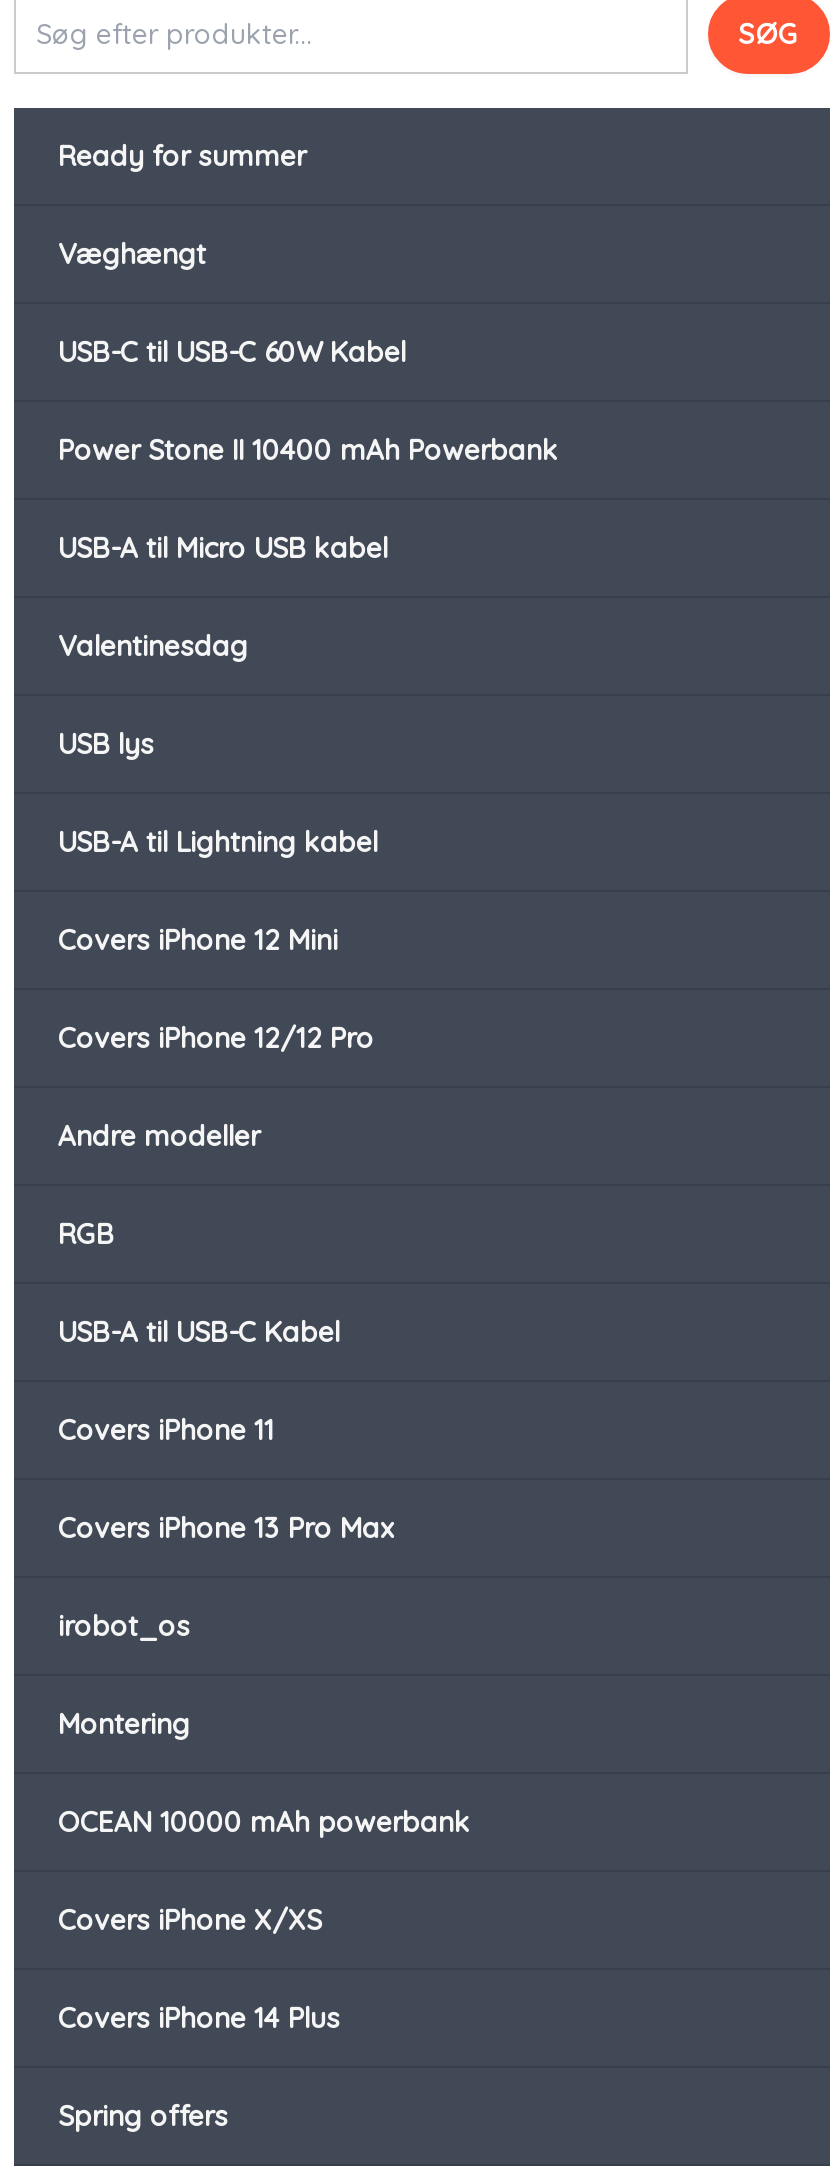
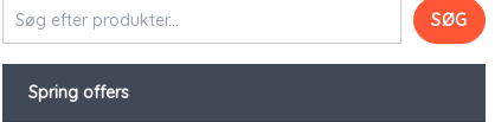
[58,139,558,2037] Ready for summer | Væghængt | USB-C til USB-C 60W Kabel | Power Stone II 10400 mAh Powerbank | USB-A til Micro USB kabel | Valentinesdag | USB lys | USB-A til Lightning kabel | Covers iPhone 12 Mini | Covers iPhone 12/12 Pro | Andre modeller | RGB | USB-A til USB-C Kabel | Covers iPhone 11 | Covers iPhone 13 Pro Max | irobot_os | Montering | OCEAN 10000 mAh powerbank | Covers iPhone X/XS | Covers iPhone 14 Plus -> none

